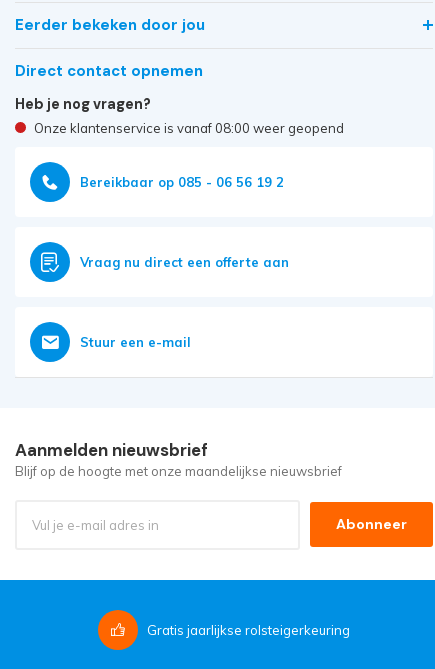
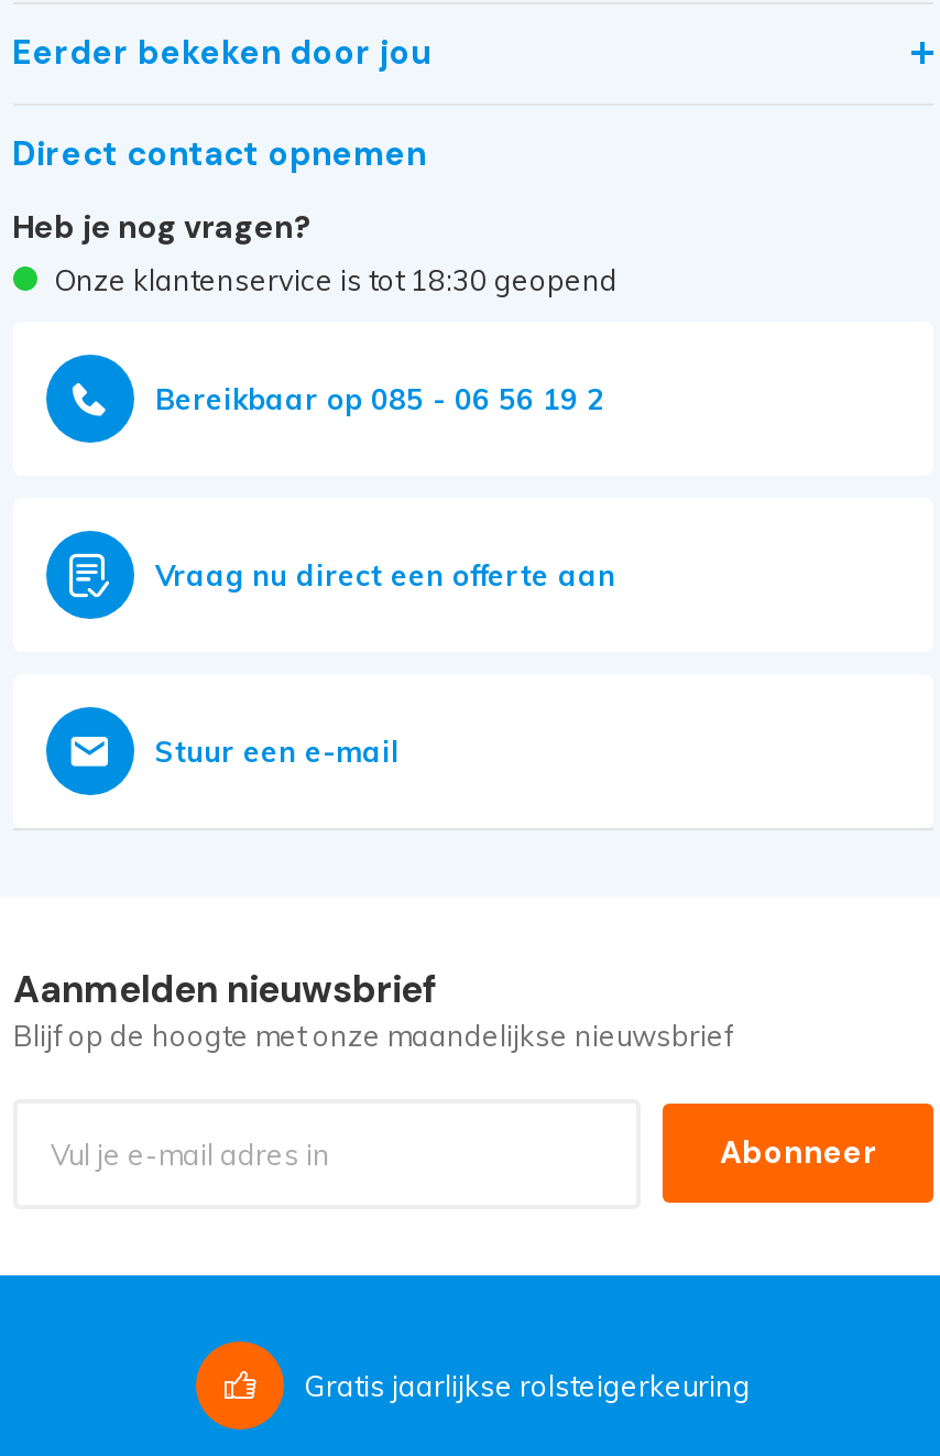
[33,120,343,136] Onze klantenservice is vanaf 08:00 weer geopend -> [54,261,617,297] Onze klantenservice is tot 18:30 geopend

